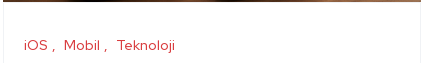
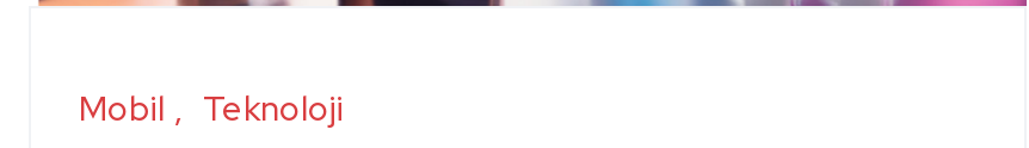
[24,36,48,54] iOS -> none

